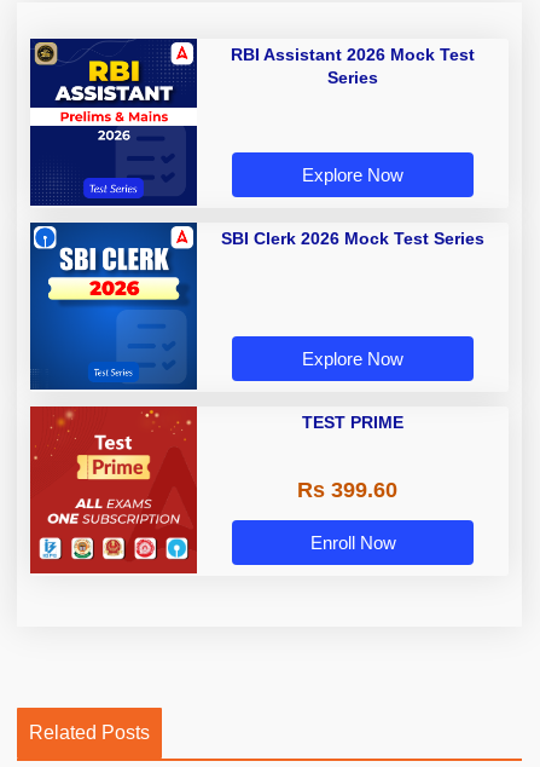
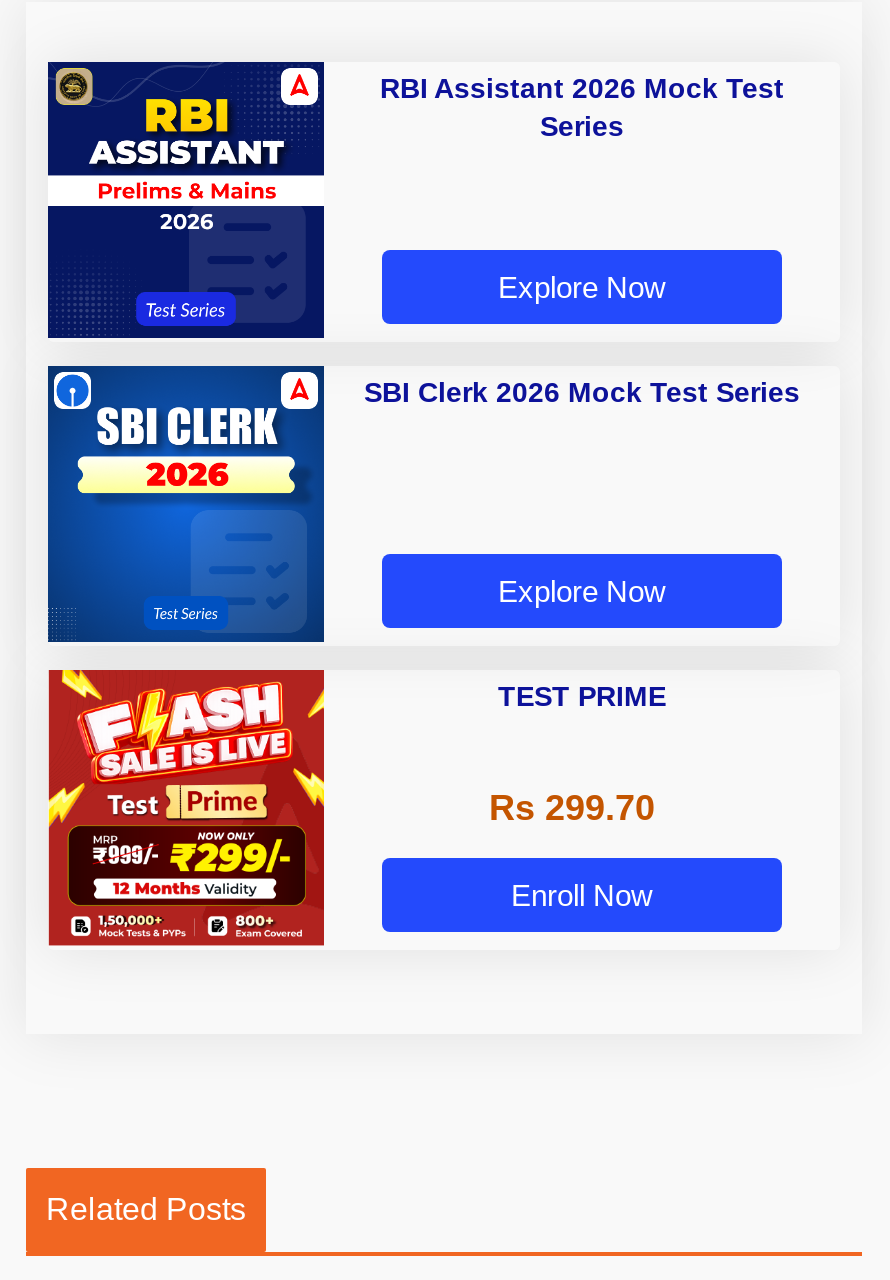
[29,405,198,567] [image] -> [46,668,326,940] [image]
[297,478,397,503] Rs 399.60 -> [489,789,655,829] Rs 299.70

